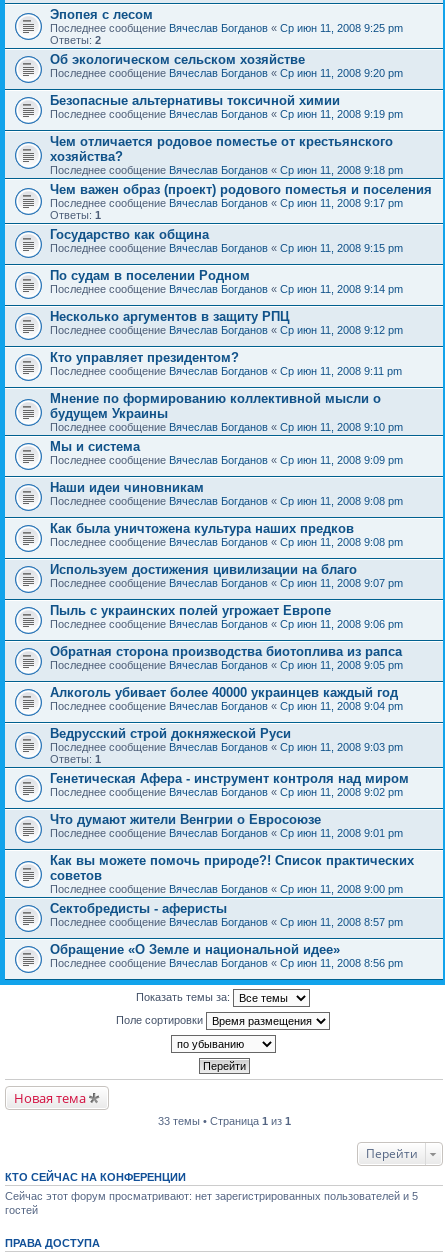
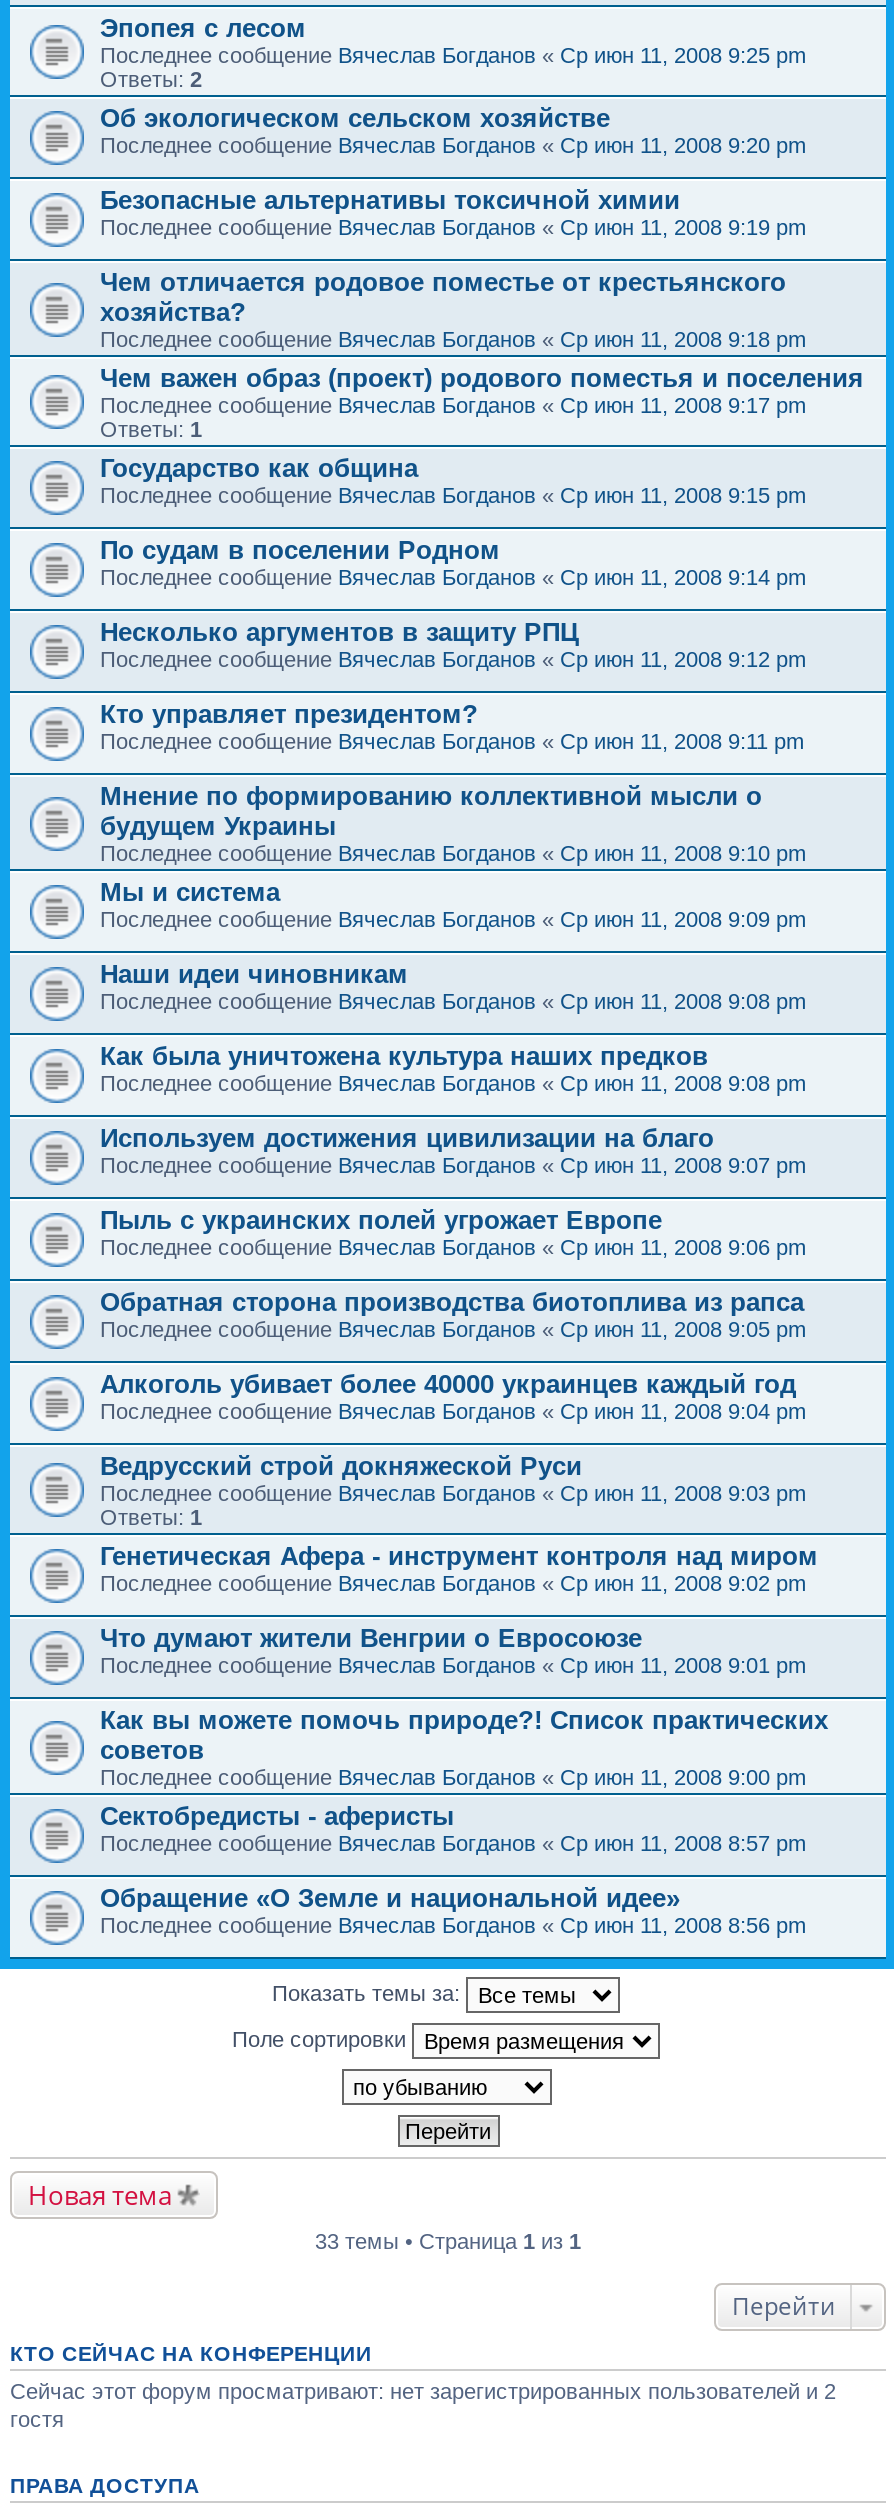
[5,1190,418,1216] Сейчас этот форум просматривают: нет зарегистрированных пользователей и 5 | гостей -> [10,2379,836,2431] Сейчас этот форум просматривают: нет зарегистрированных пользователей и 2 | гостя

